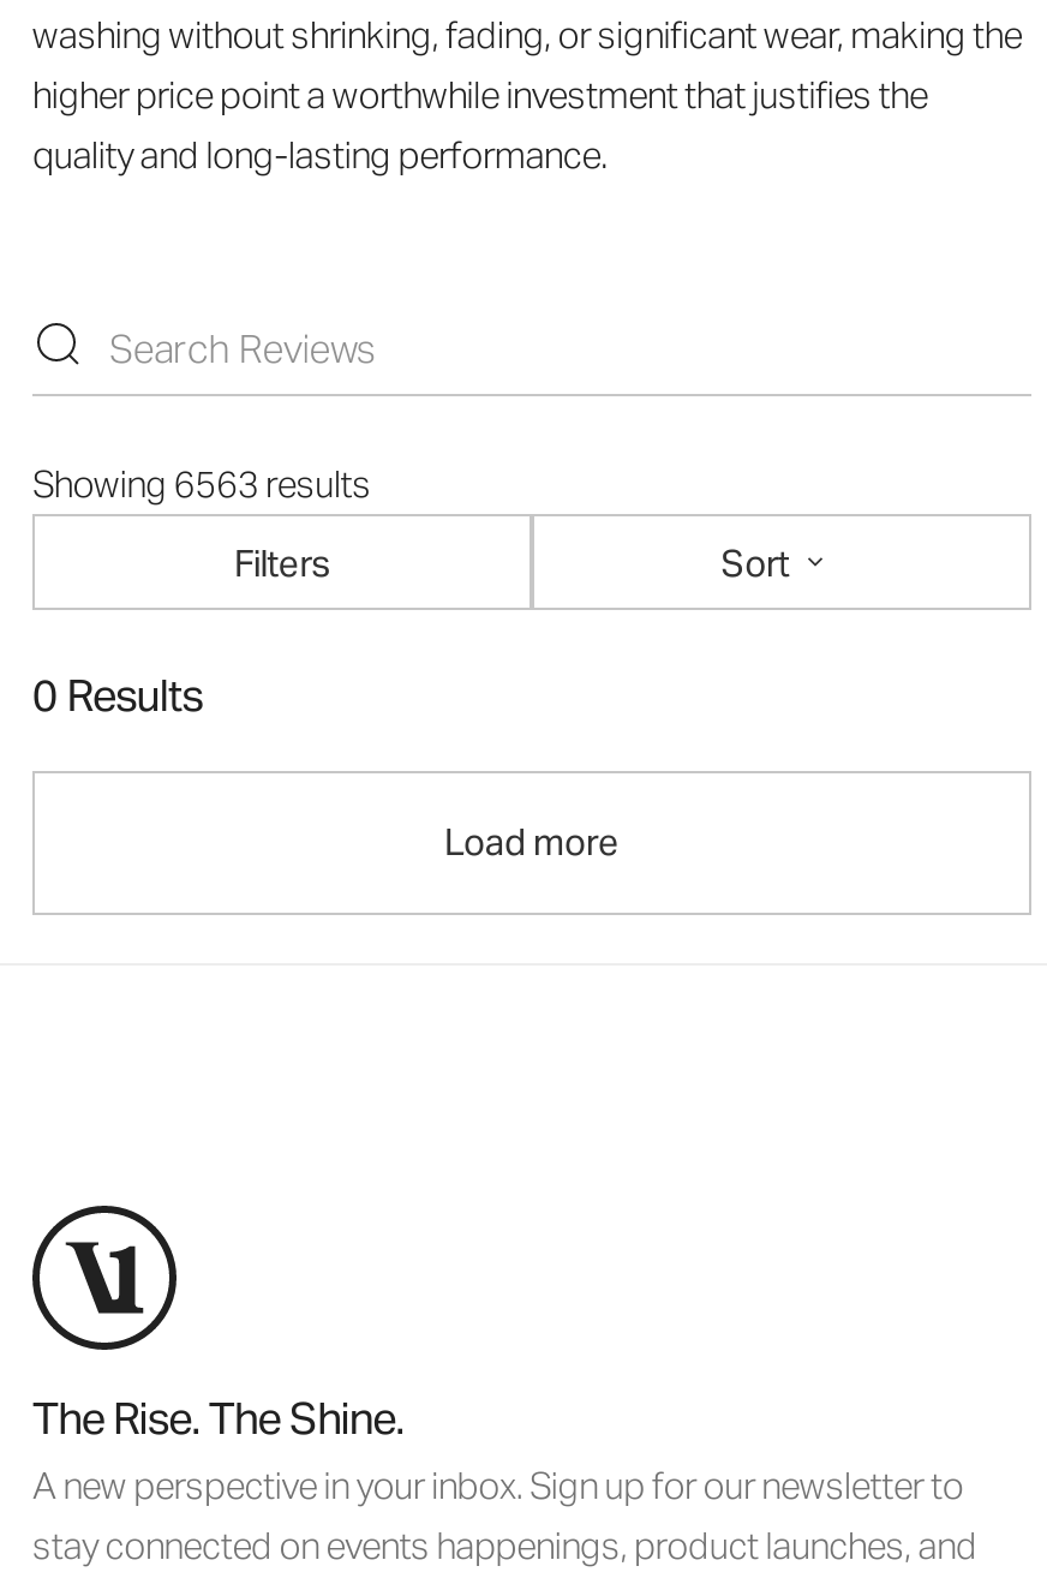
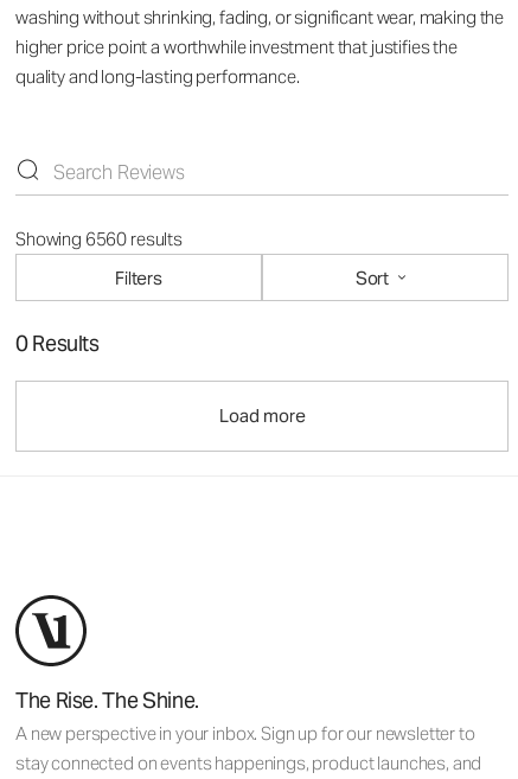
[32,461,371,507] Showing 6563 results -> [15,228,183,250] Showing 6560 results

